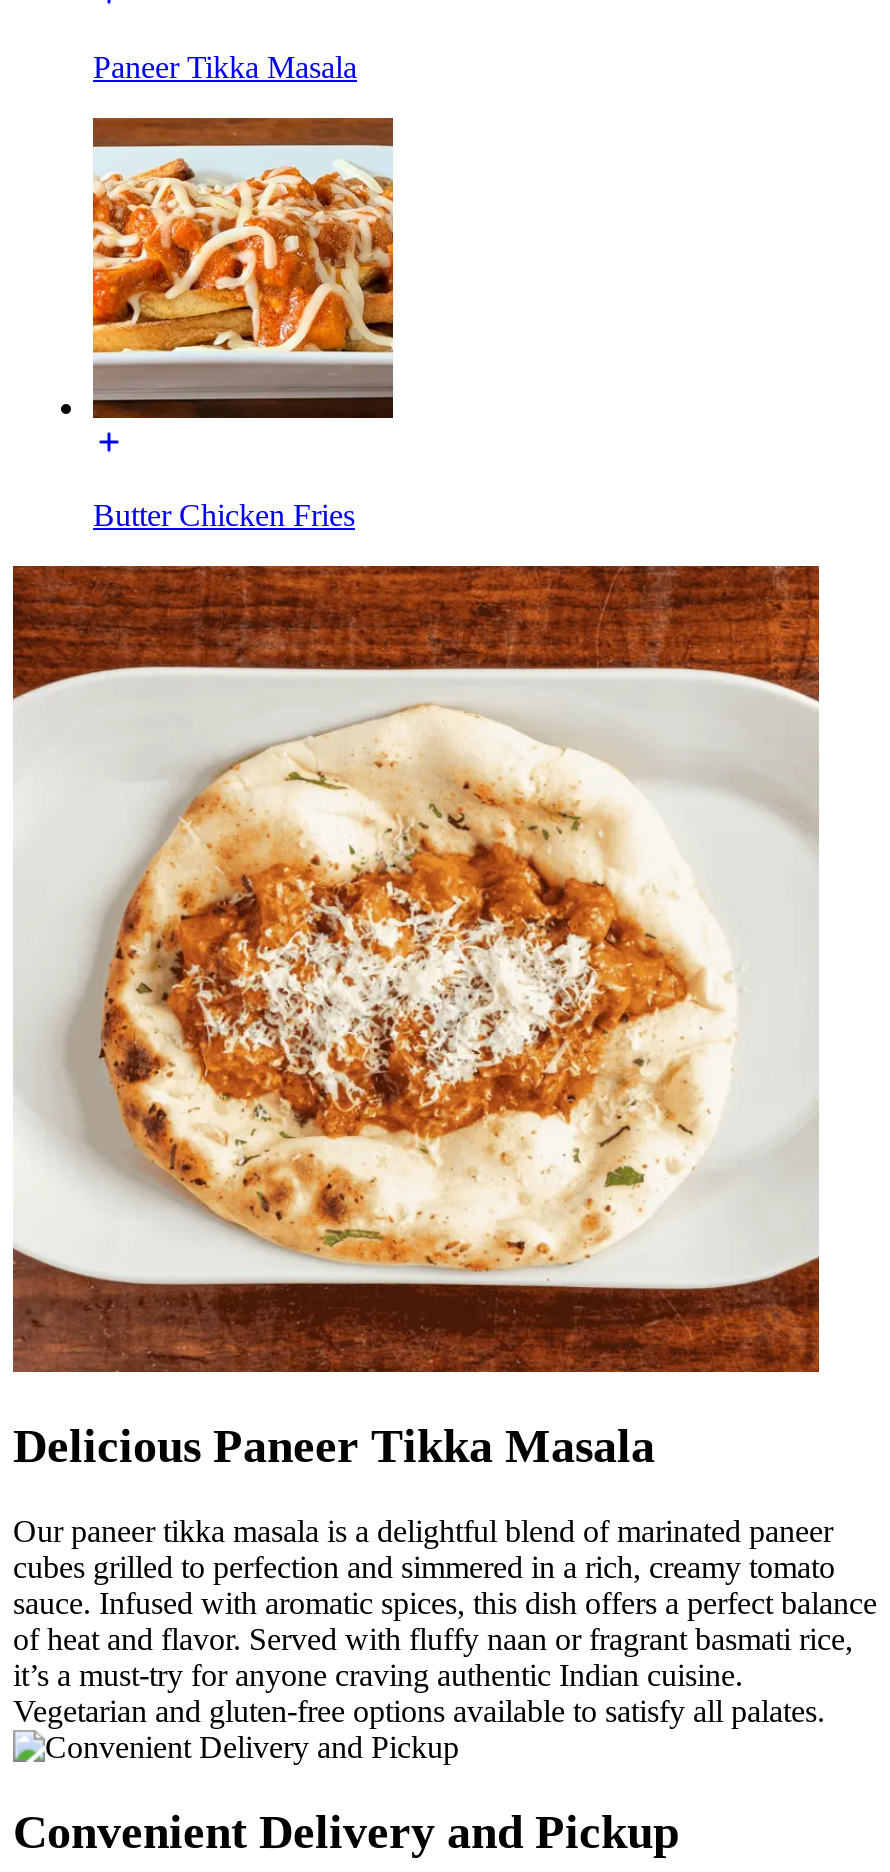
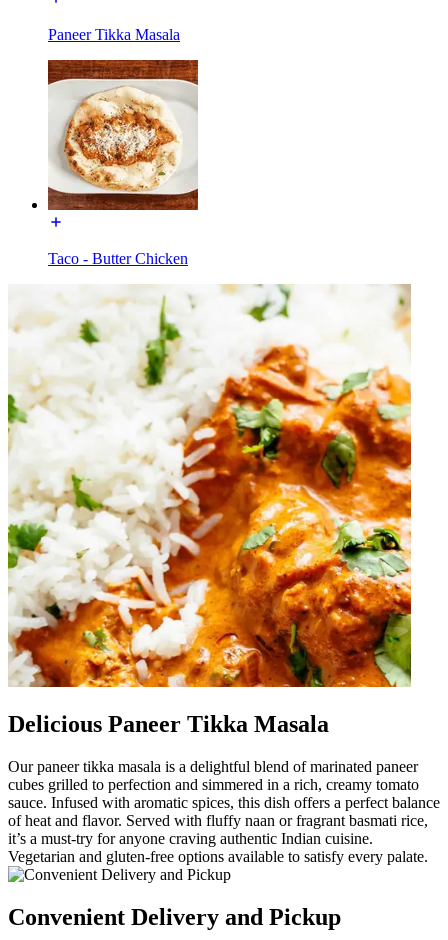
[91,120,395,531] [image] | Butter Chicken Fries -> [47,62,199,267] [image] | Taco - Butter Chicken
[11,564,821,1374] [image] -> [7,284,412,688] [image]
[13,1693,825,1727] Vegetarian and gluten-free options available to satisfy all palates. -> [8,848,428,865] Vegetarian and gluten-free options available to satisfy every palate.

